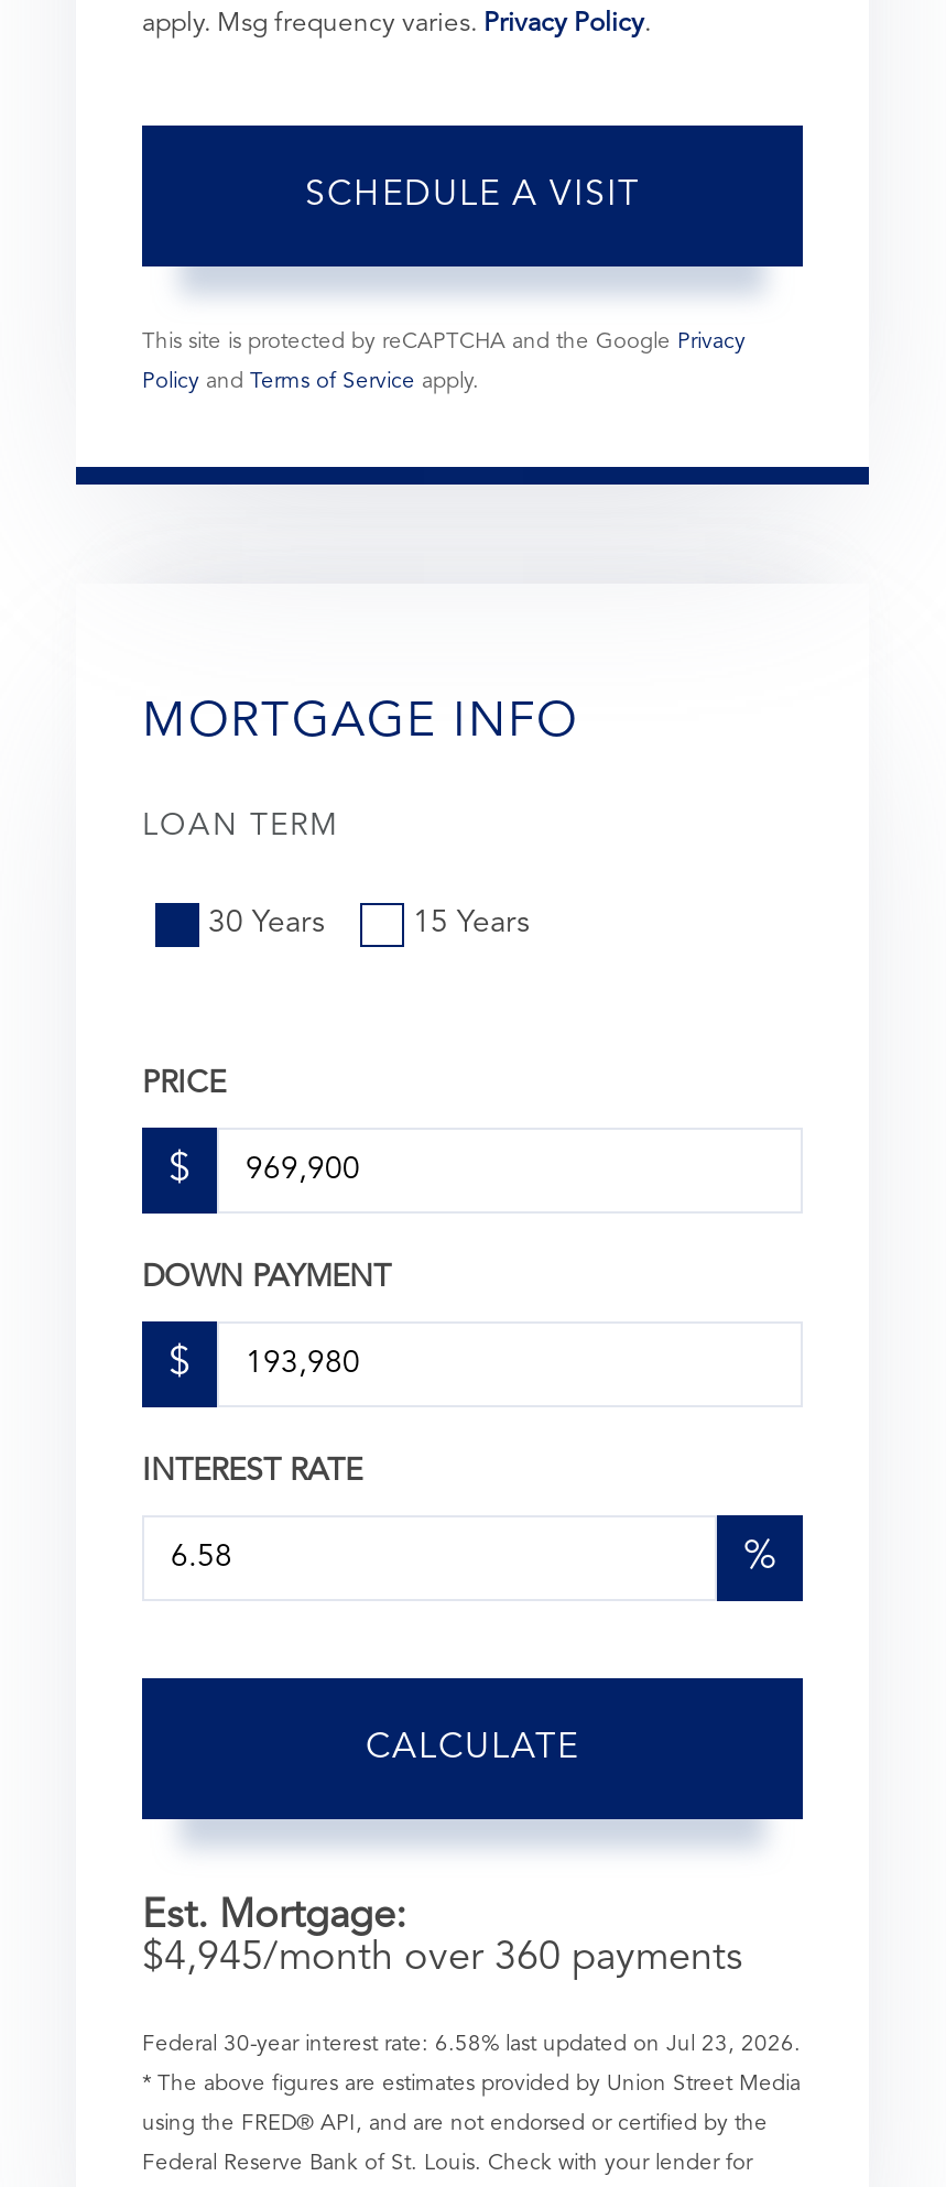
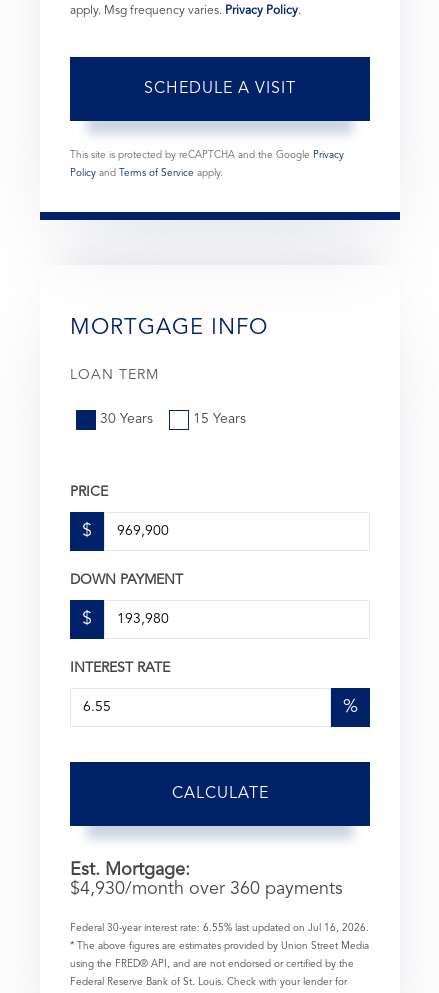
[142,1938,743,1978] $4,945/month over 360 payments -> [70,880,343,898] $4,930/month over 360 payments
[142,2033,801,2055] Federal 30-year interest rate: 6.58% last updated on Jul 23, 2026. -> [70,923,369,933] Federal 30-year interest rate: 6.55% last updated on Jul 16, 2026.

